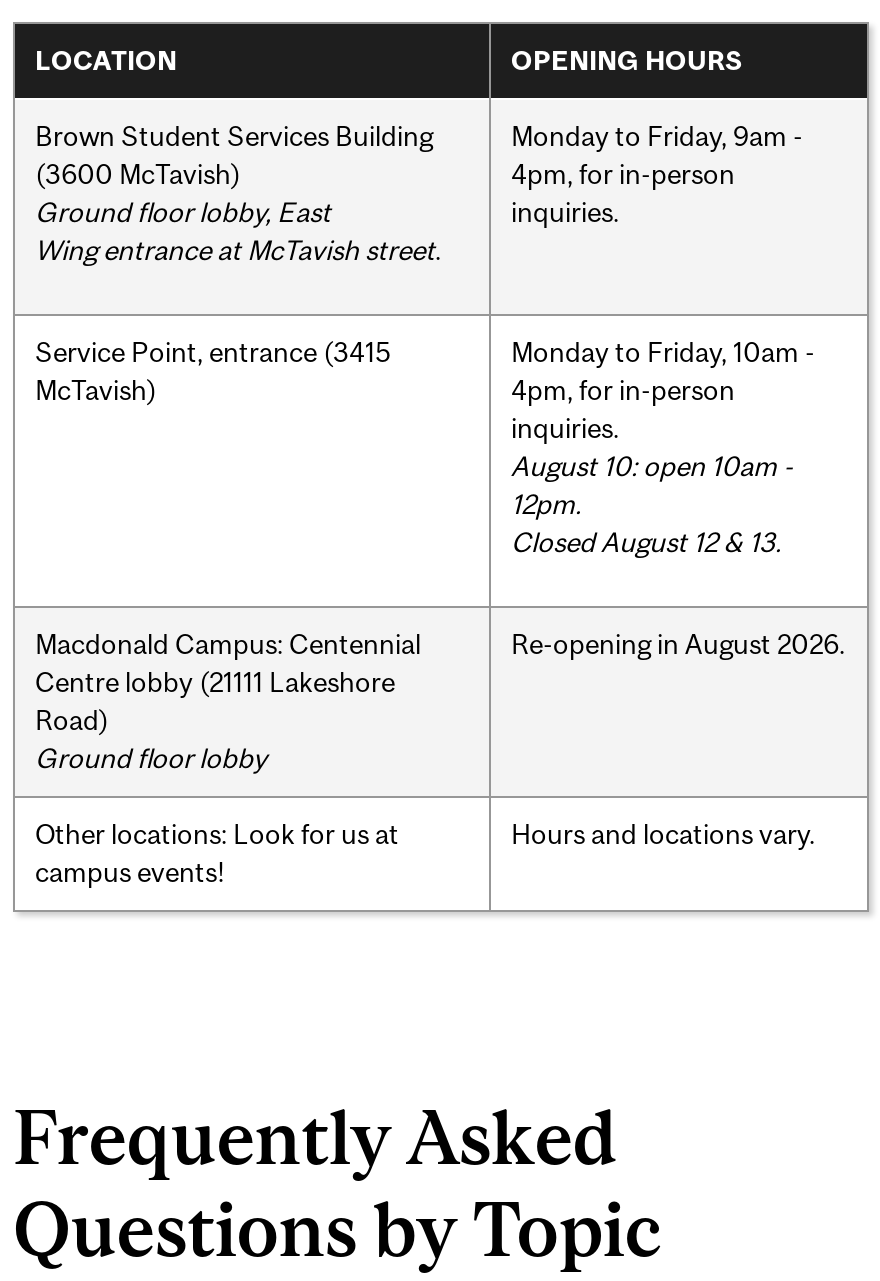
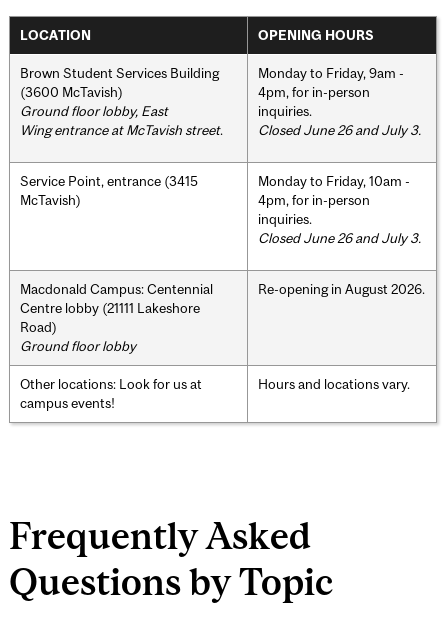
none -> [258,122,421,138] Closed June 26 and July 3.
[511,449,793,557] August 10: open 10am - | 12pm. | Closed August 12 & 13. -> [258,230,421,246] Closed June 26 and July 3.

